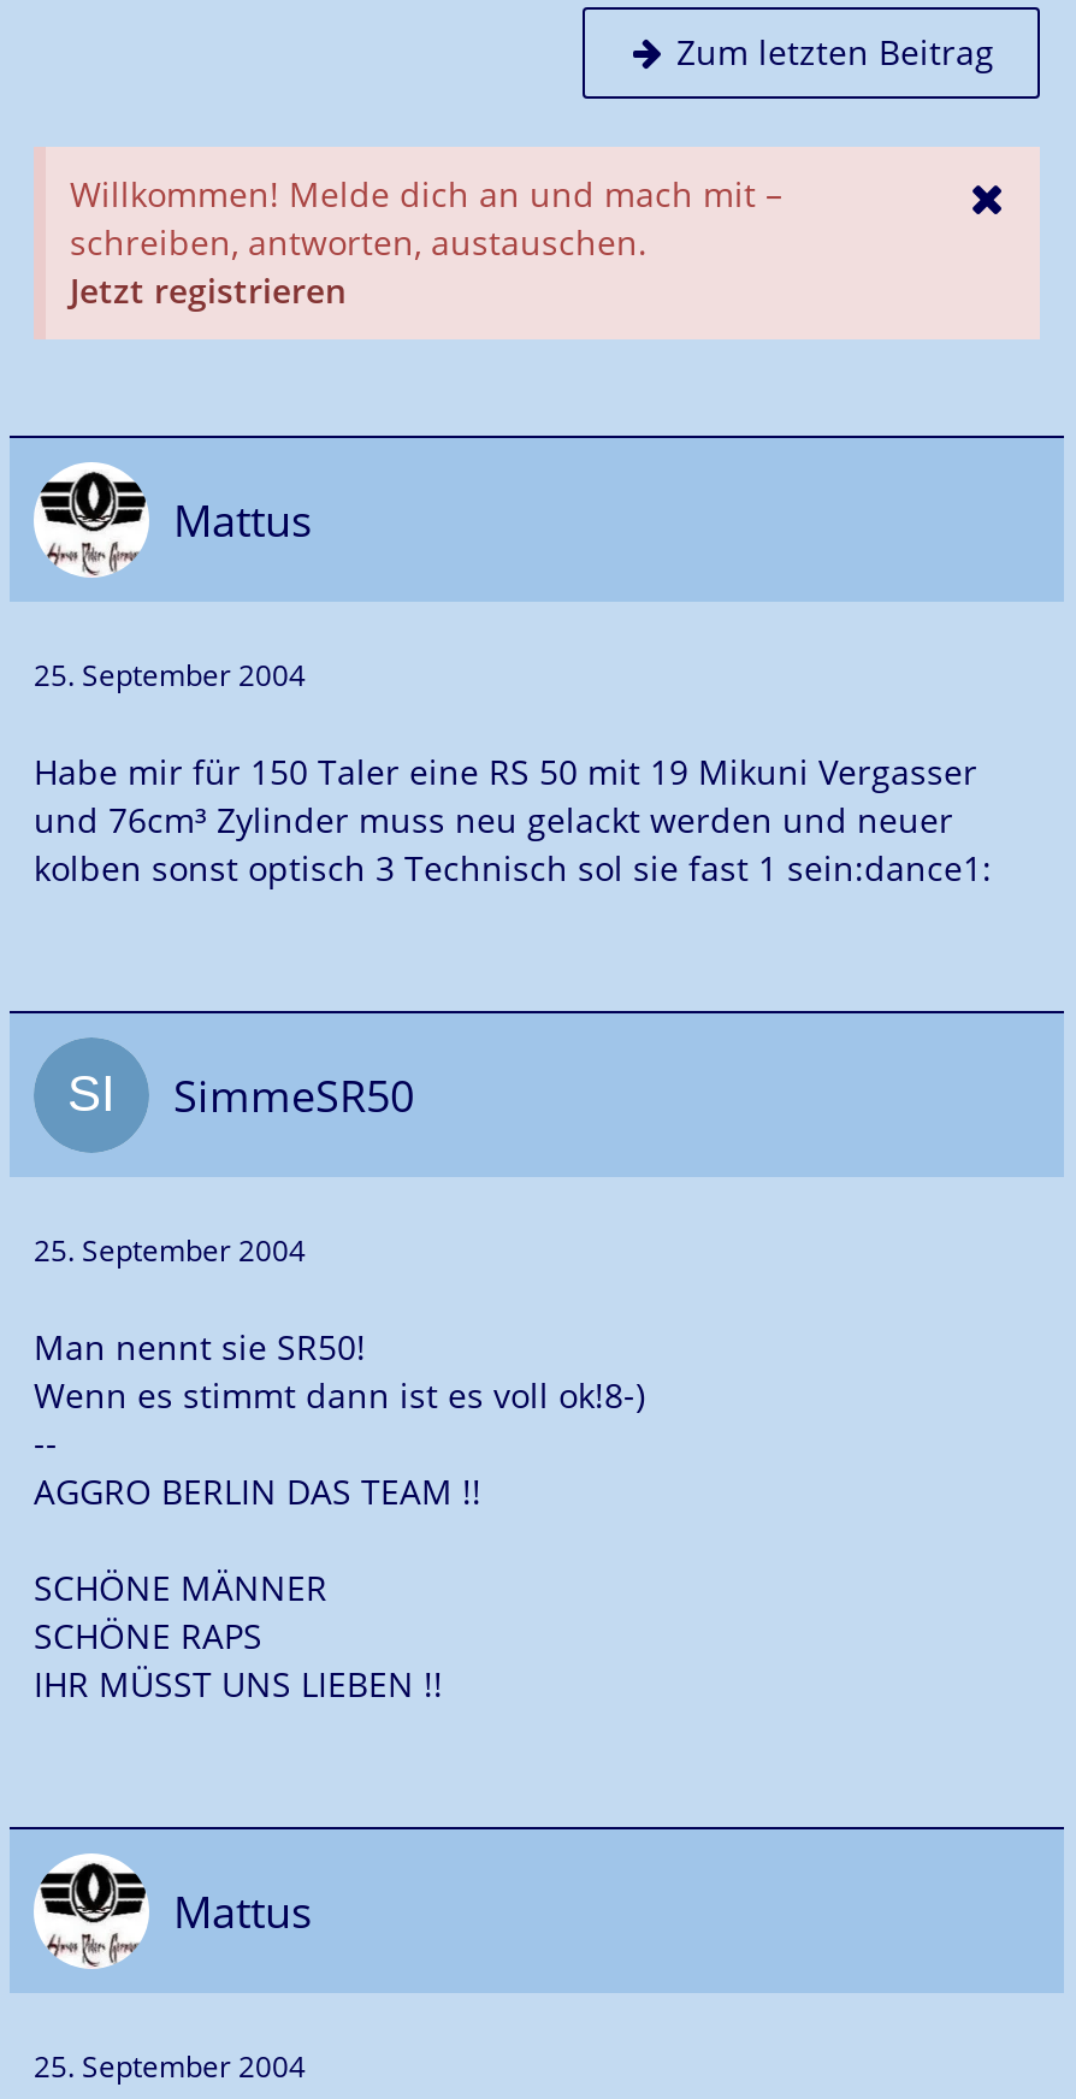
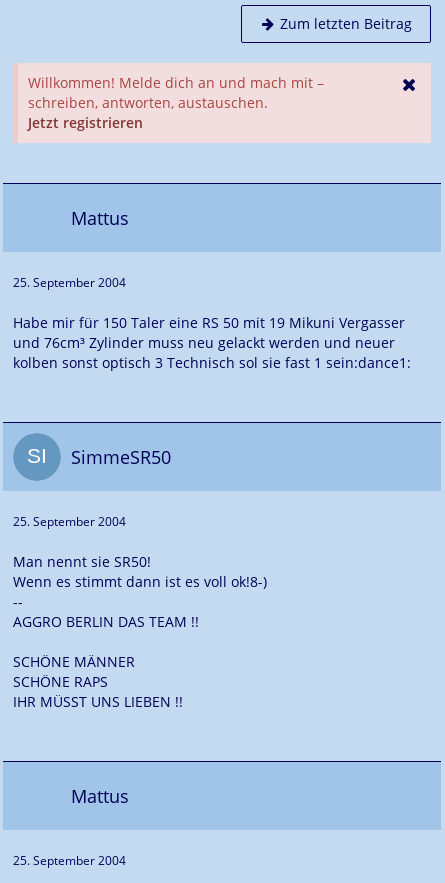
[31,460,152,580] [image] -> none
[31,1851,152,1971] [image] -> none

